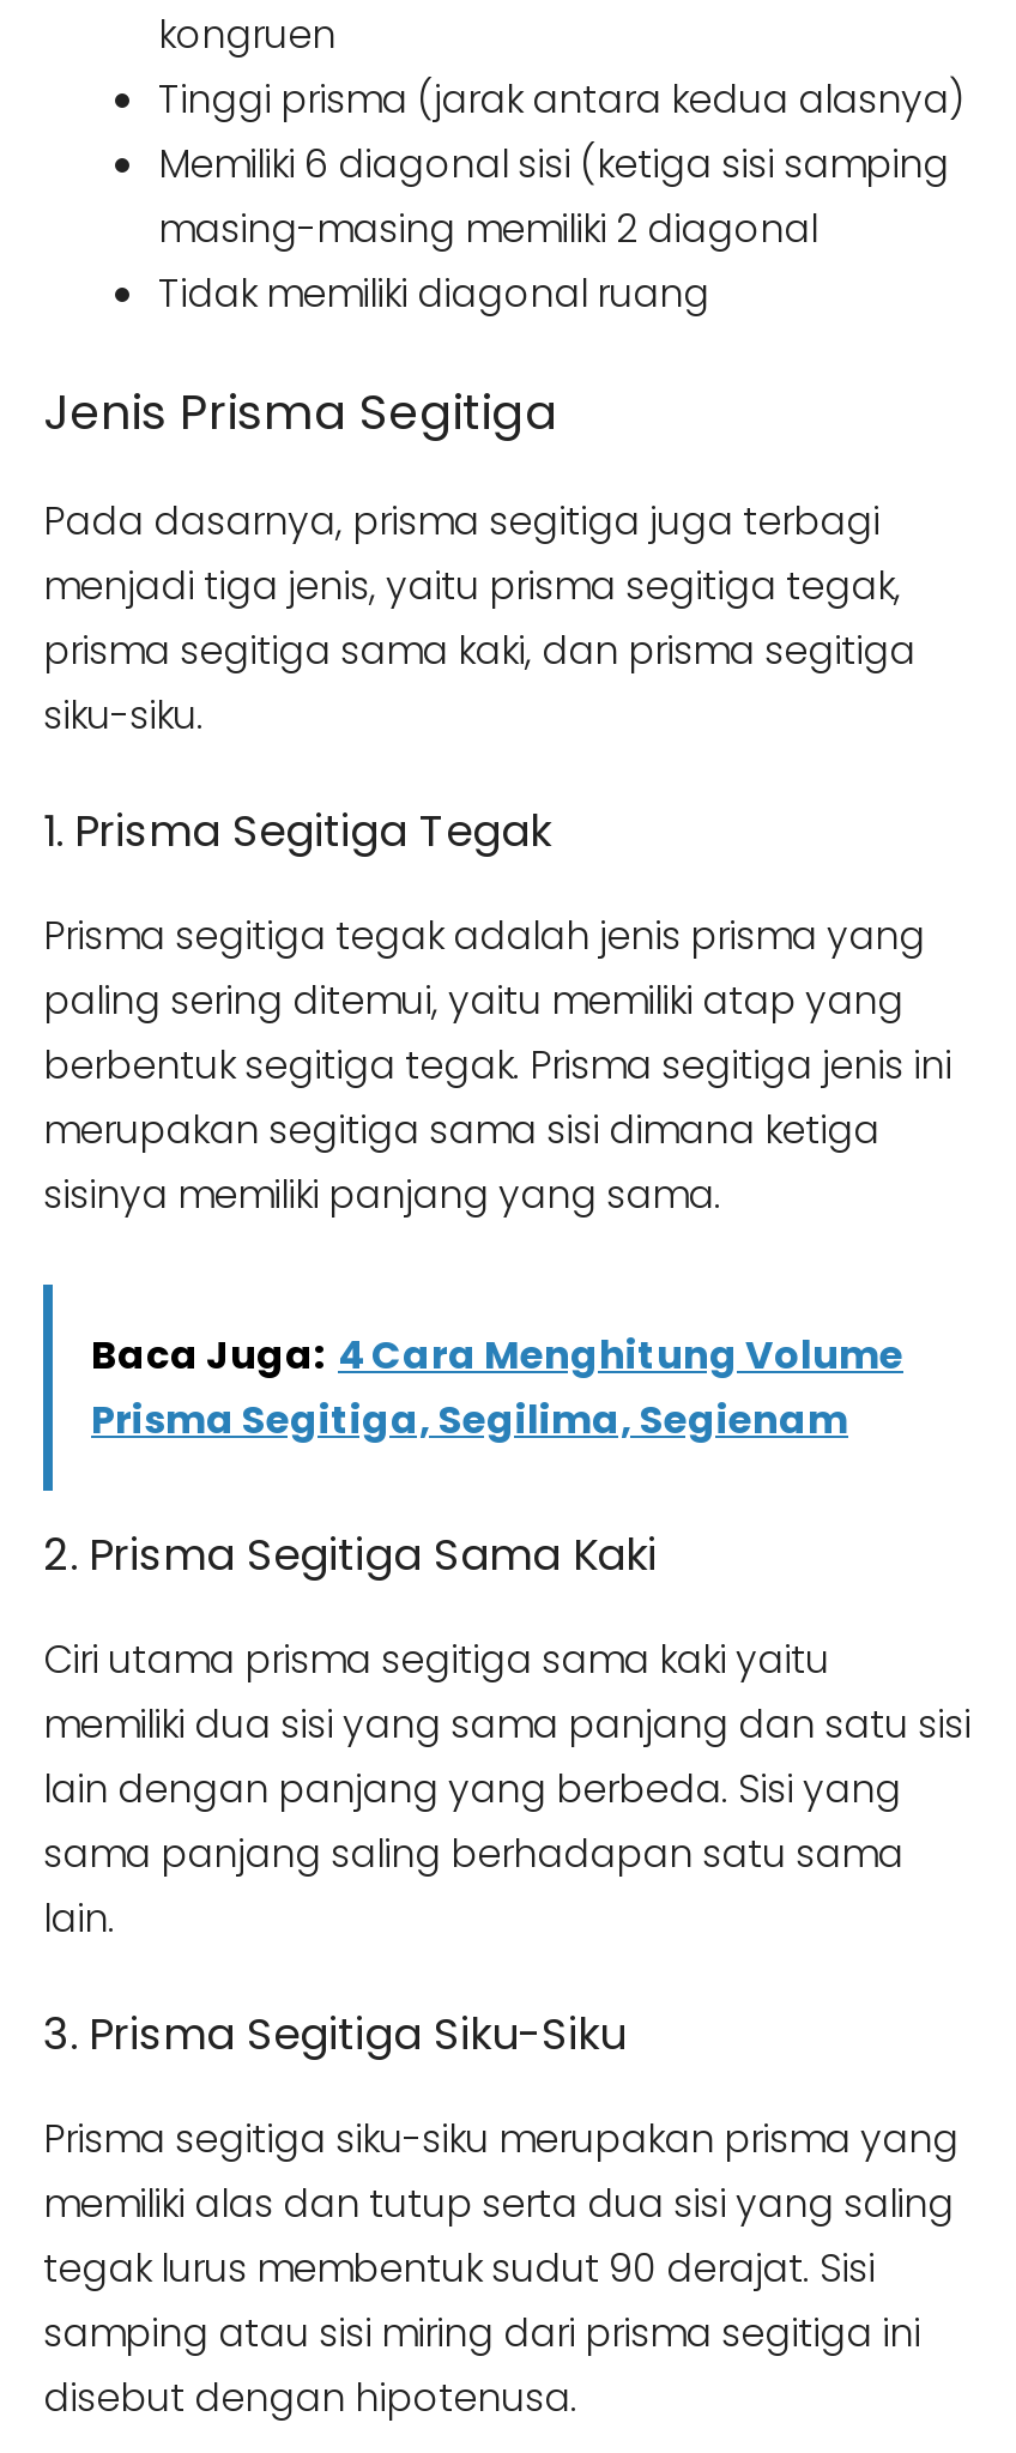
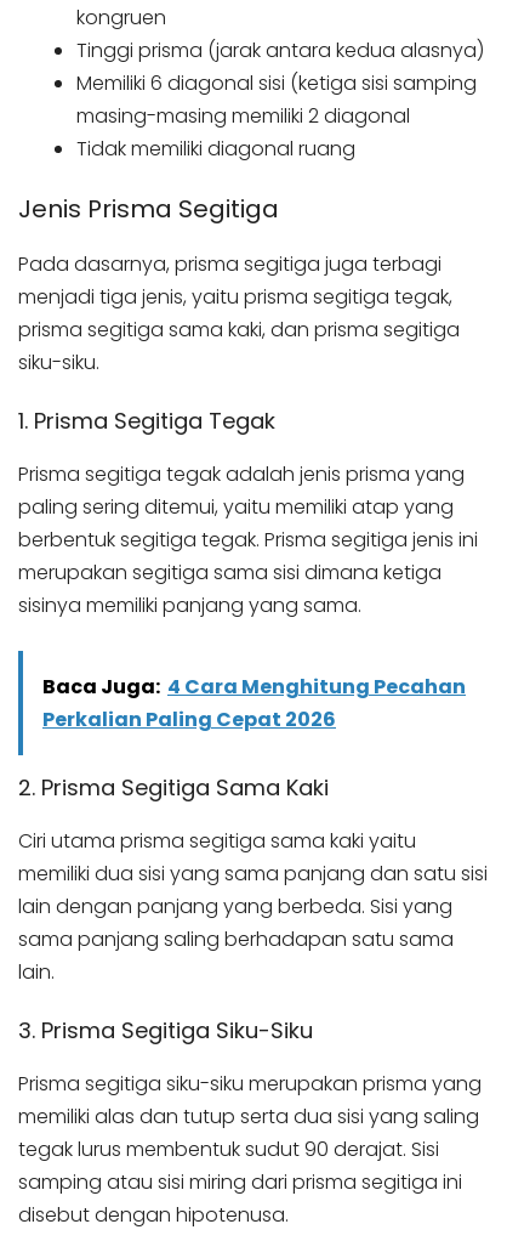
[91,1328,903,1447] Baca Juga: 4 Cara Menghitung Volume | Prisma Segitiga, Segilima, Segienam -> [42,673,466,733] Baca Juga: 4 Cara Menghitung Pecahan | Perkalian Paling Cepat 2026

